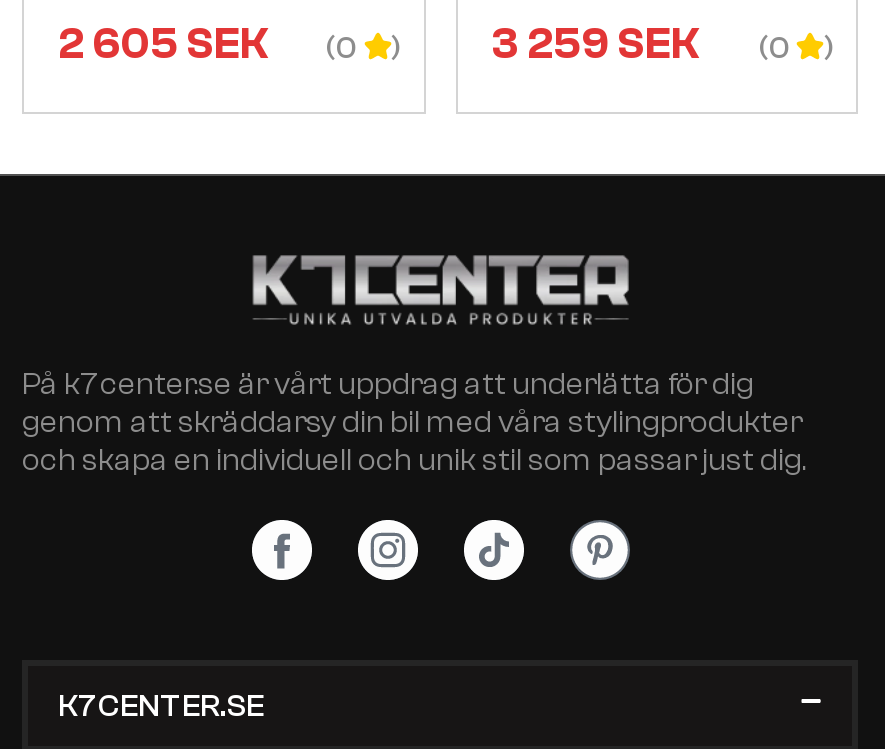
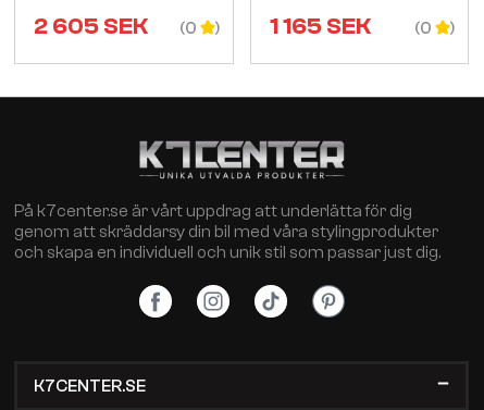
[491,18,699,70] 3 259 SEK -> [269,12,370,40] 1 165 SEK

